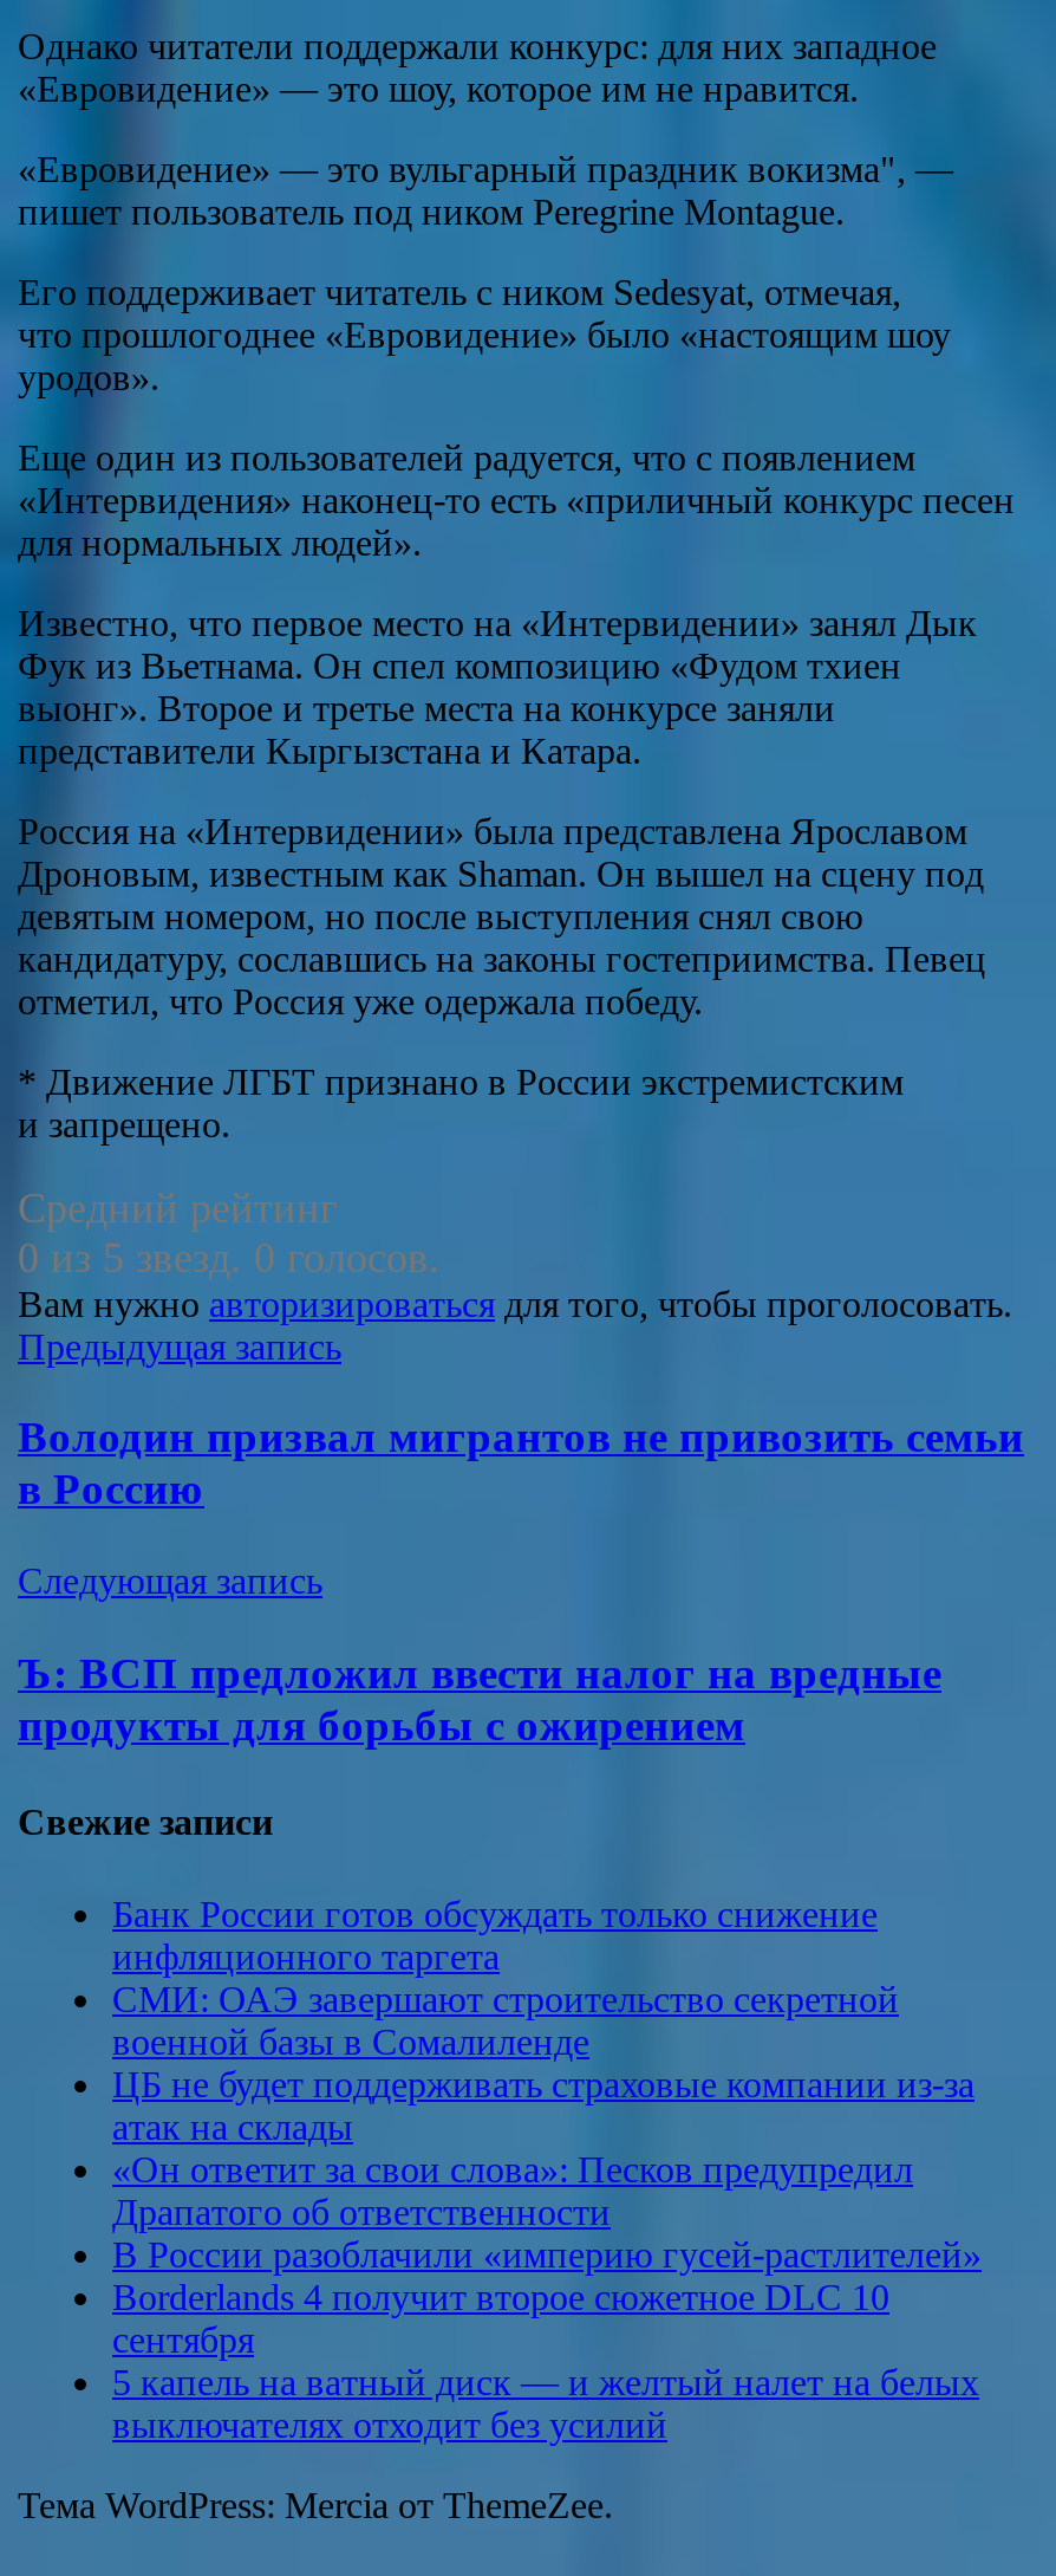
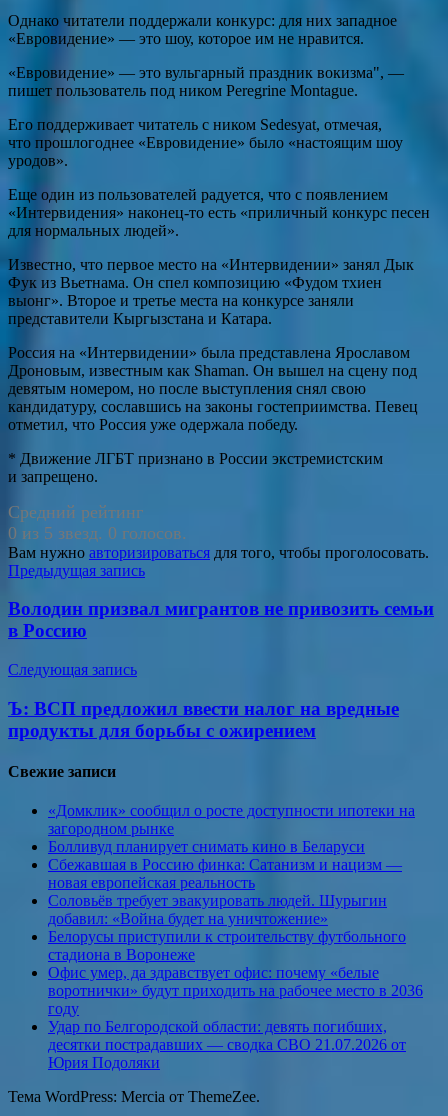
[112,1894,982,2445] Банк России готов обсуждать только снижение | инфляционного таргета | СМИ: ОАЭ завершают строительство секретной | военной базы в Сомалиленде | ЦБ не будет поддерживать страховые компании из-за | атак на склады | «Он ответит за свои слова»: Песков предупредил | Драпатого об ответственности | В России разоблачили «империю гусей-растлителей» | Borderlands 4 получит второе сюжетное DLC 10 | сентября | 5 капель на ватный диск — и желтый налет на белых | выключателях отходит без усилий -> [48,802,423,1071] «Домклик» сообщил о росте доступности ипотеки на | загородном рынке | Болливуд планирует снимать кино в Беларуси | Сбежавшая в Россию финка: Сатанизм и нацизм — | новая европейская реальность | Соловьёв требует эвакуировать людей. Шурыгин | добавил: «Война будет на уничтожение» | Белорусы приступили к строительству футбольного | стадиона в Воронеже | Офис умер, да здравствует офис: почему «белые | воротнички» будут приходить на рабочее место в 2036 | году | Удар по Белгородской области: девять погибших, | десятки пострадавших — сводка СВО 21.07.2026 от | Юрия Подоляки

